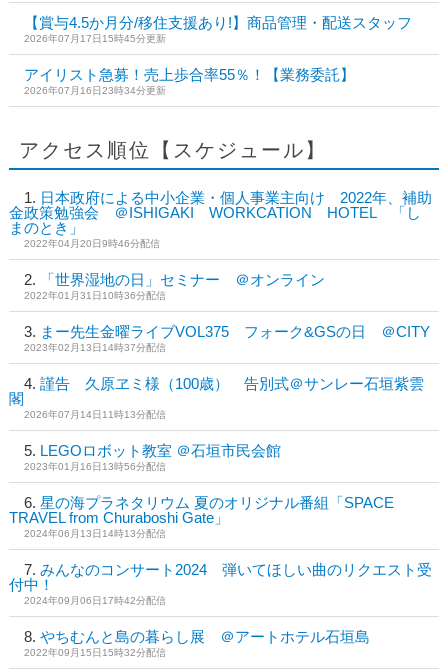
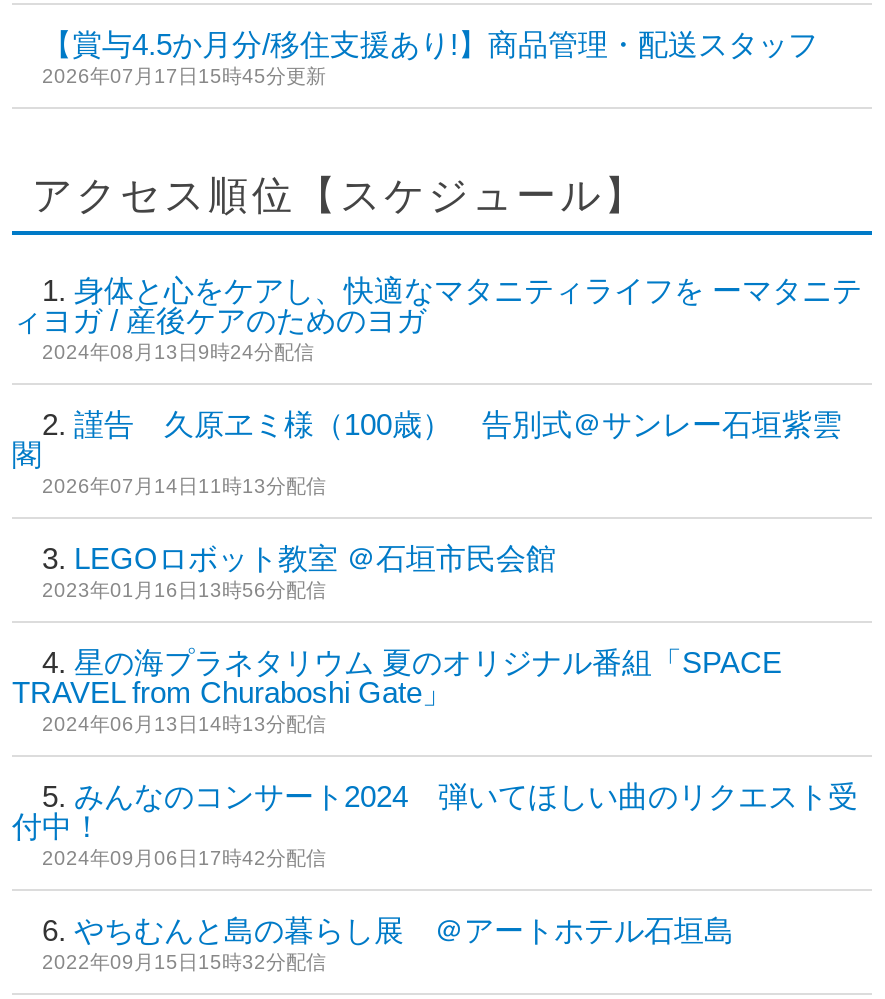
[24,66,355,96] アイリスト急募！売上歩合率55％！【業務委託】 | 2026年07月16日23時34分更新 -> none
[9,189,432,353] 日本政府による中小企業・個人事業主向け 2022年、補助 | 金政策勉強会 ＠ISHIGAKI WORKCATION HOTEL 「し | まのとき」 | 2022年04月20日9時46分配信 | 「世界湿地の日」セミナー ＠オンライン | 2022年01月31日10時36分配信 | まー先生金曜ライブVOL375 フォーク&GSの日 ＠CITY | 2023年02月13日14時37分配信 -> [12,273,862,363] 身体と心をケアし、快適なマタニティライフを ーマタニテ | ィヨガ / 産後ケアのためのヨガ | 2024年08月13日9時24分配信

